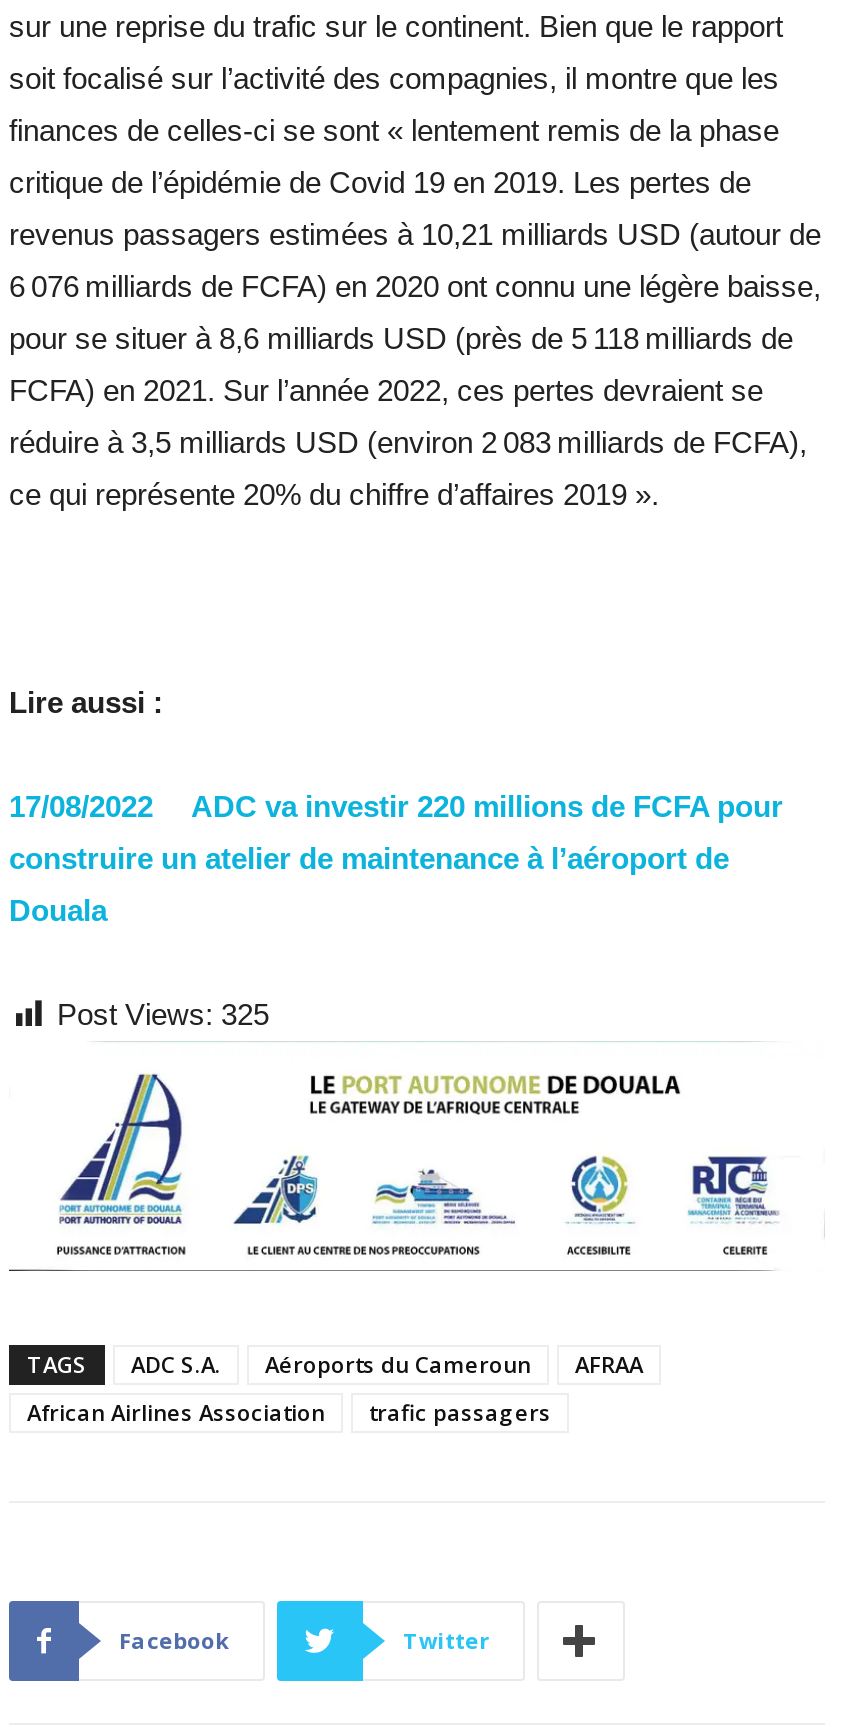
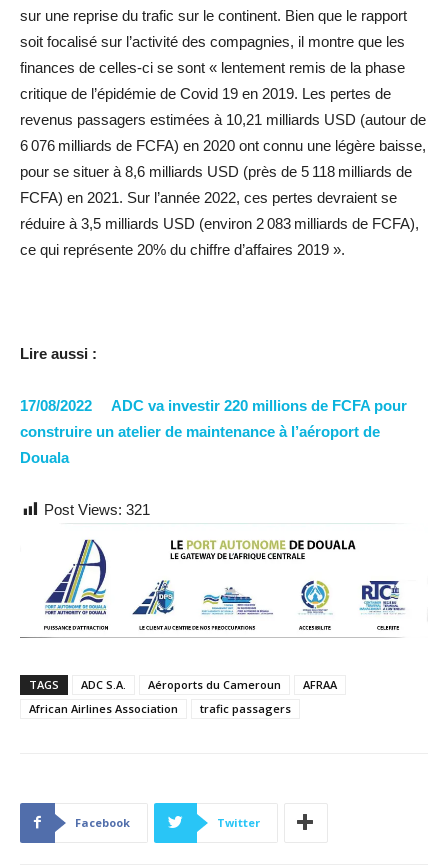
[57,997,269,1031] Post Views: 325 -> [44,501,150,518] Post Views: 321

